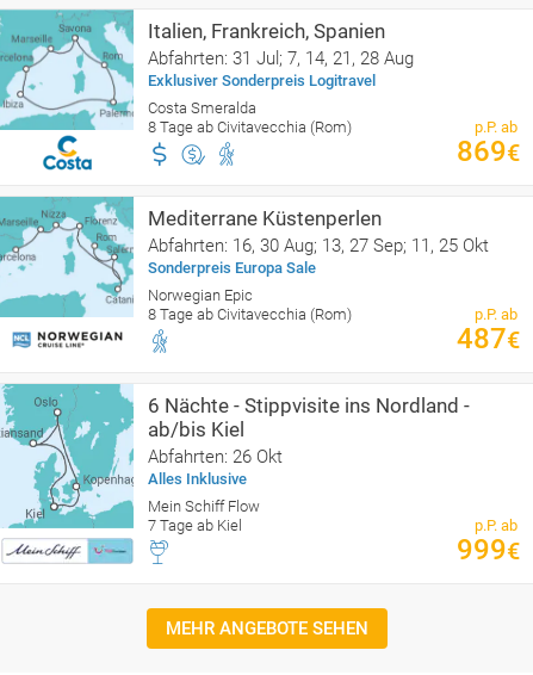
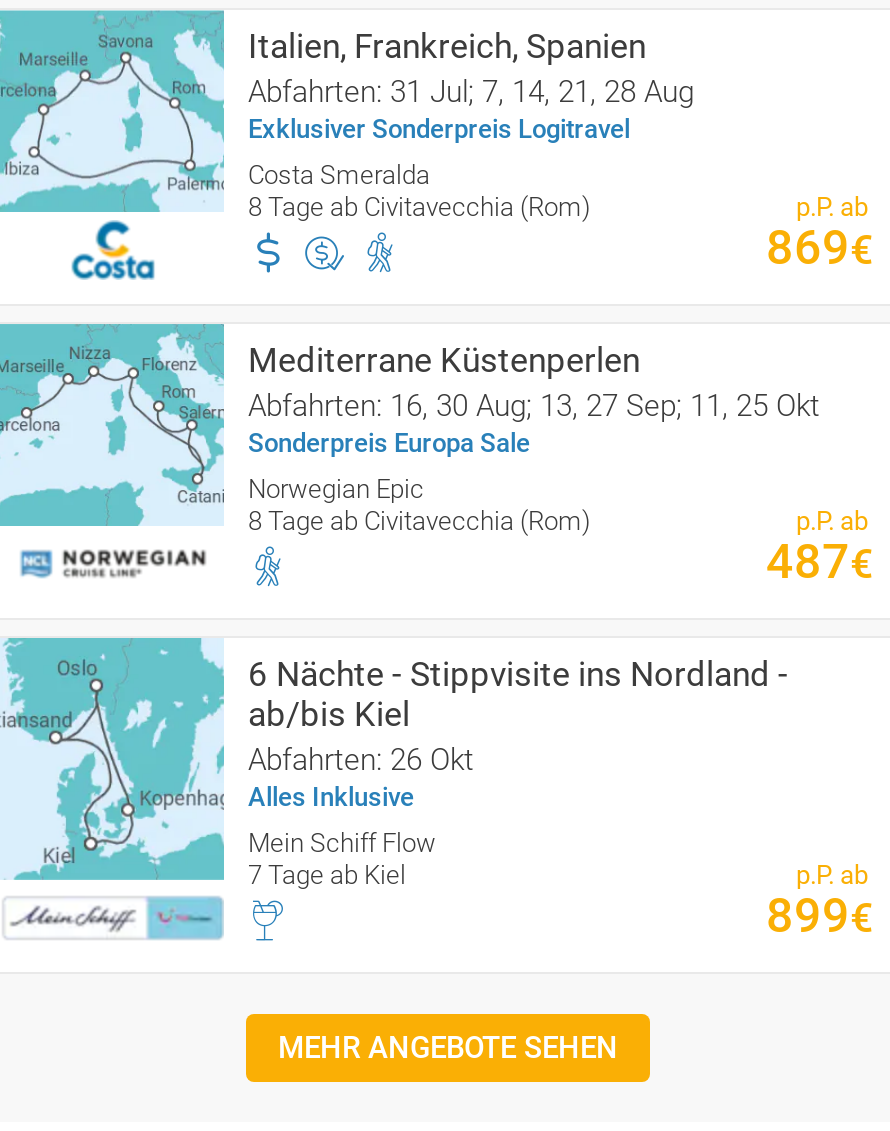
[457,533,520,566] 999€ -> [766,888,872,944] 899€

